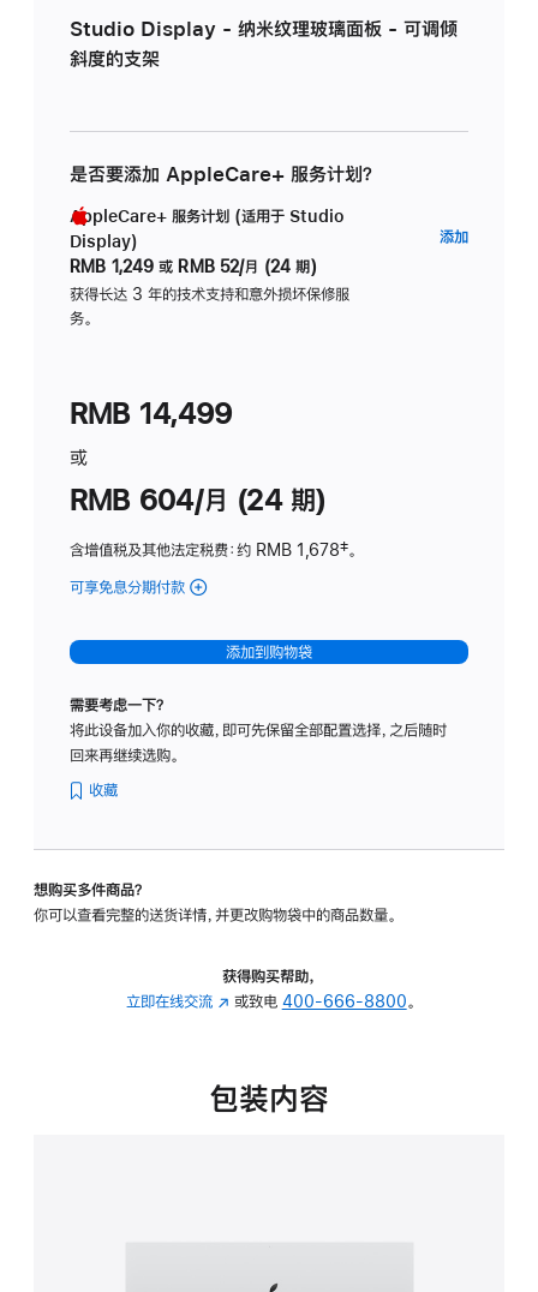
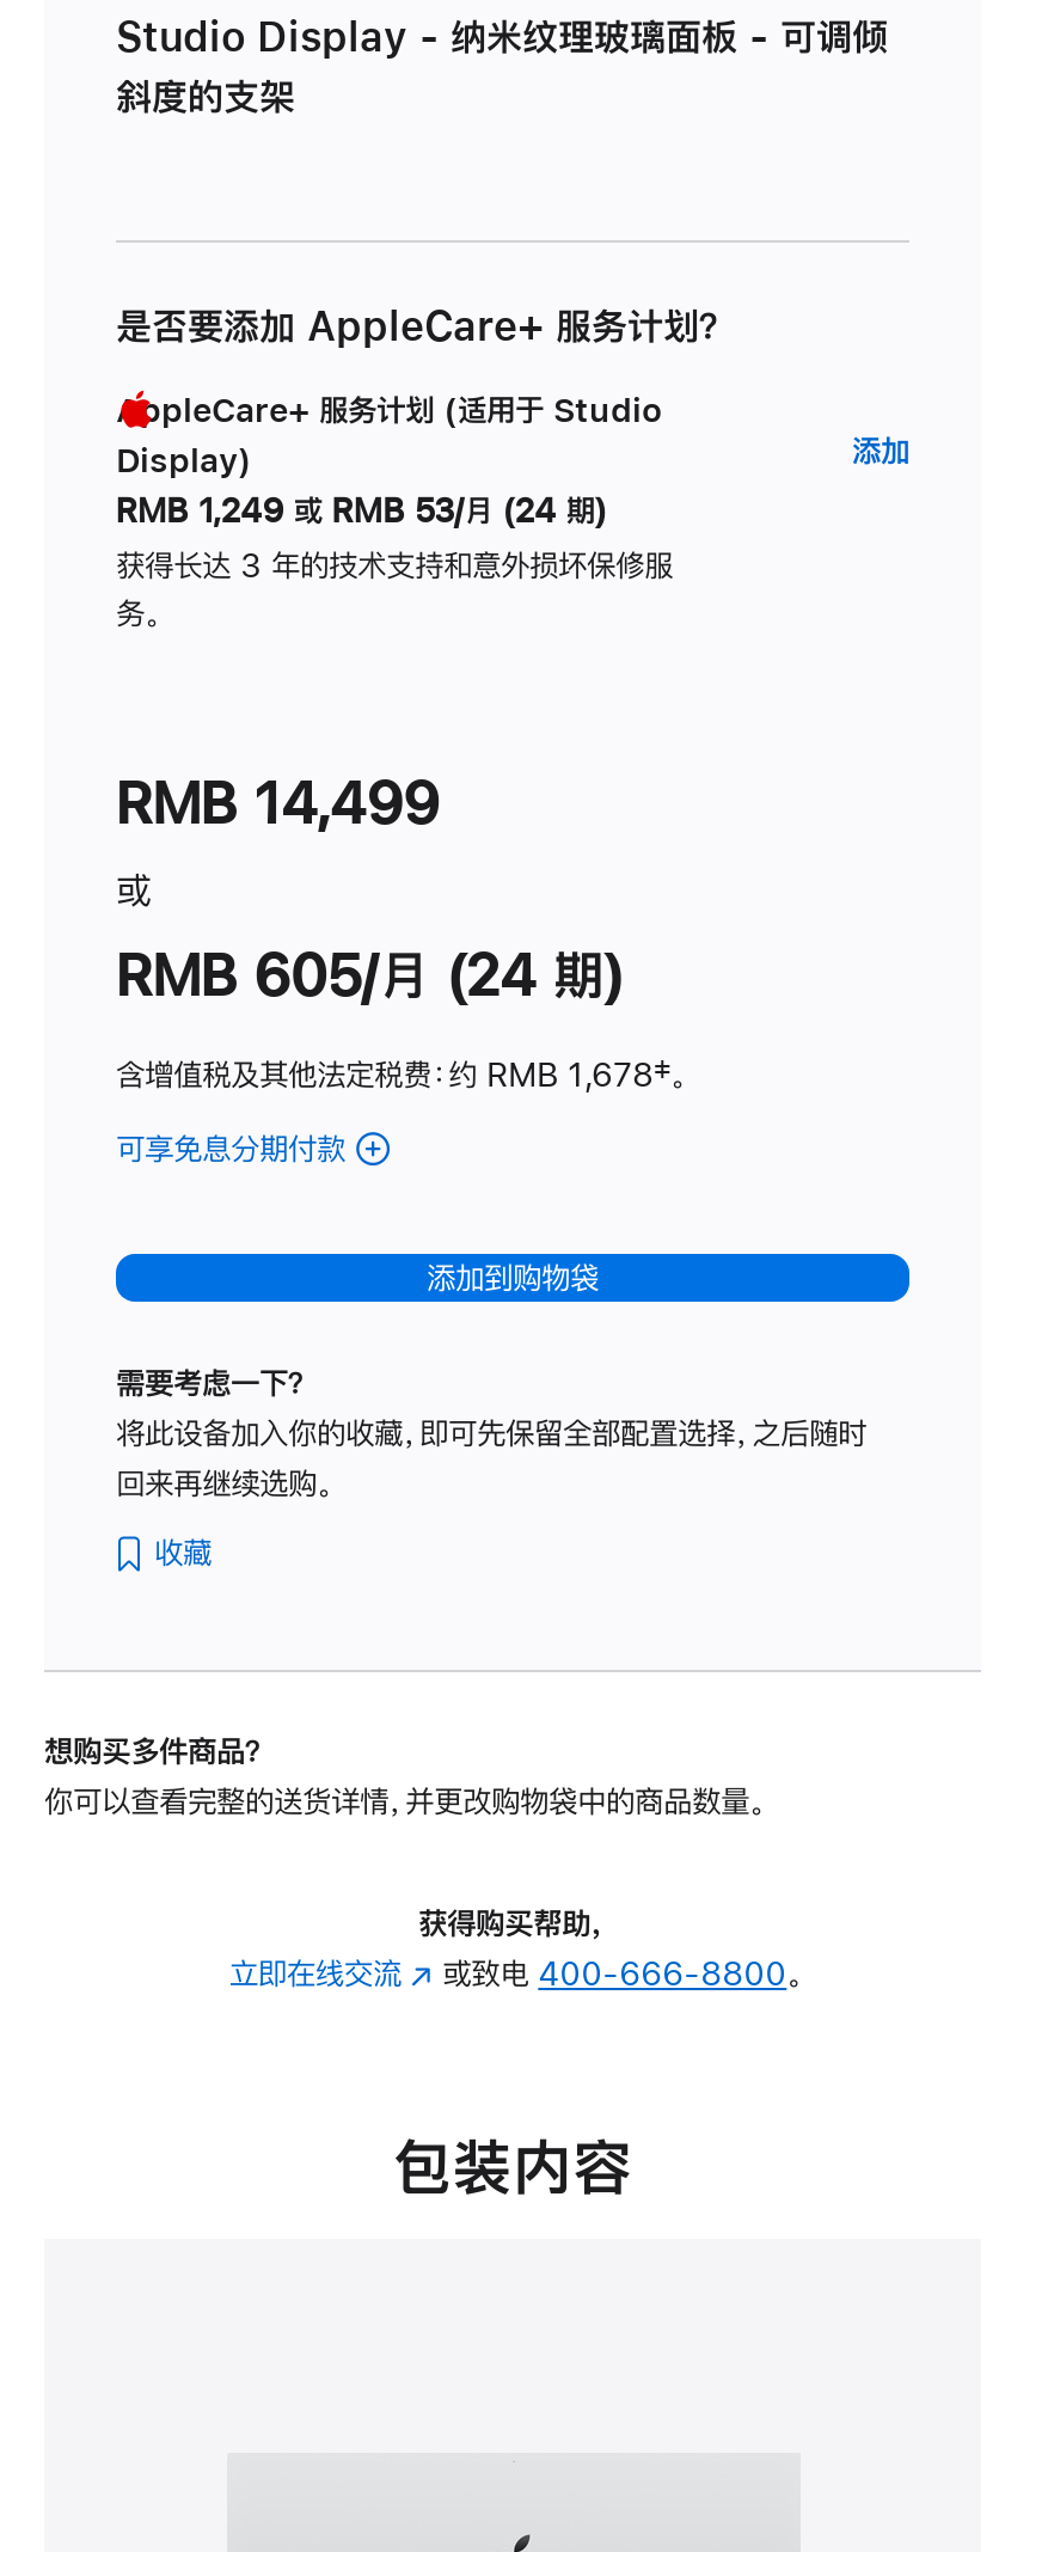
[70,259,317,275] RMB 1,249 或 RMB 52/月 (24 期) -> [116,494,608,528] RMB 1,249 或 RMB 53/月 (24 期)
[70,485,326,514] RMB 604/月 (24 期) -> [116,946,624,1004] RMB 605/月 (24 期)

